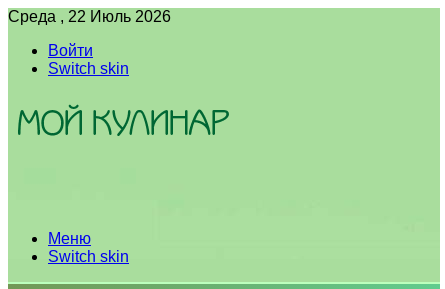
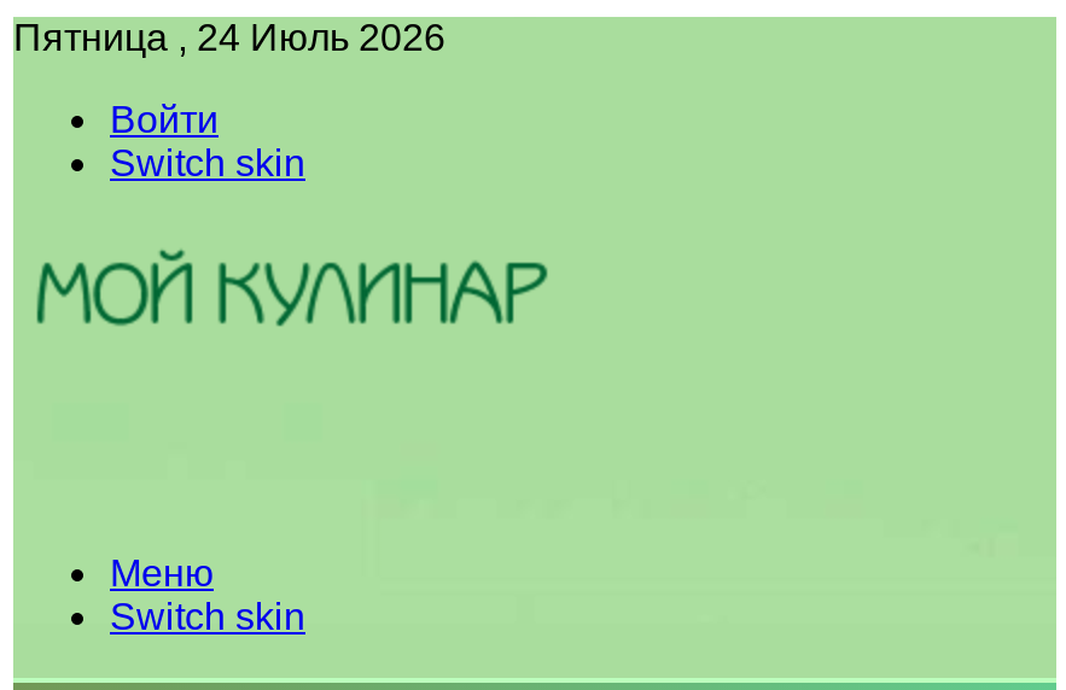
[8,8,171,25] Среда , 22 Июль 2026 -> [13,17,445,58] Пятница , 24 Июль 2026

